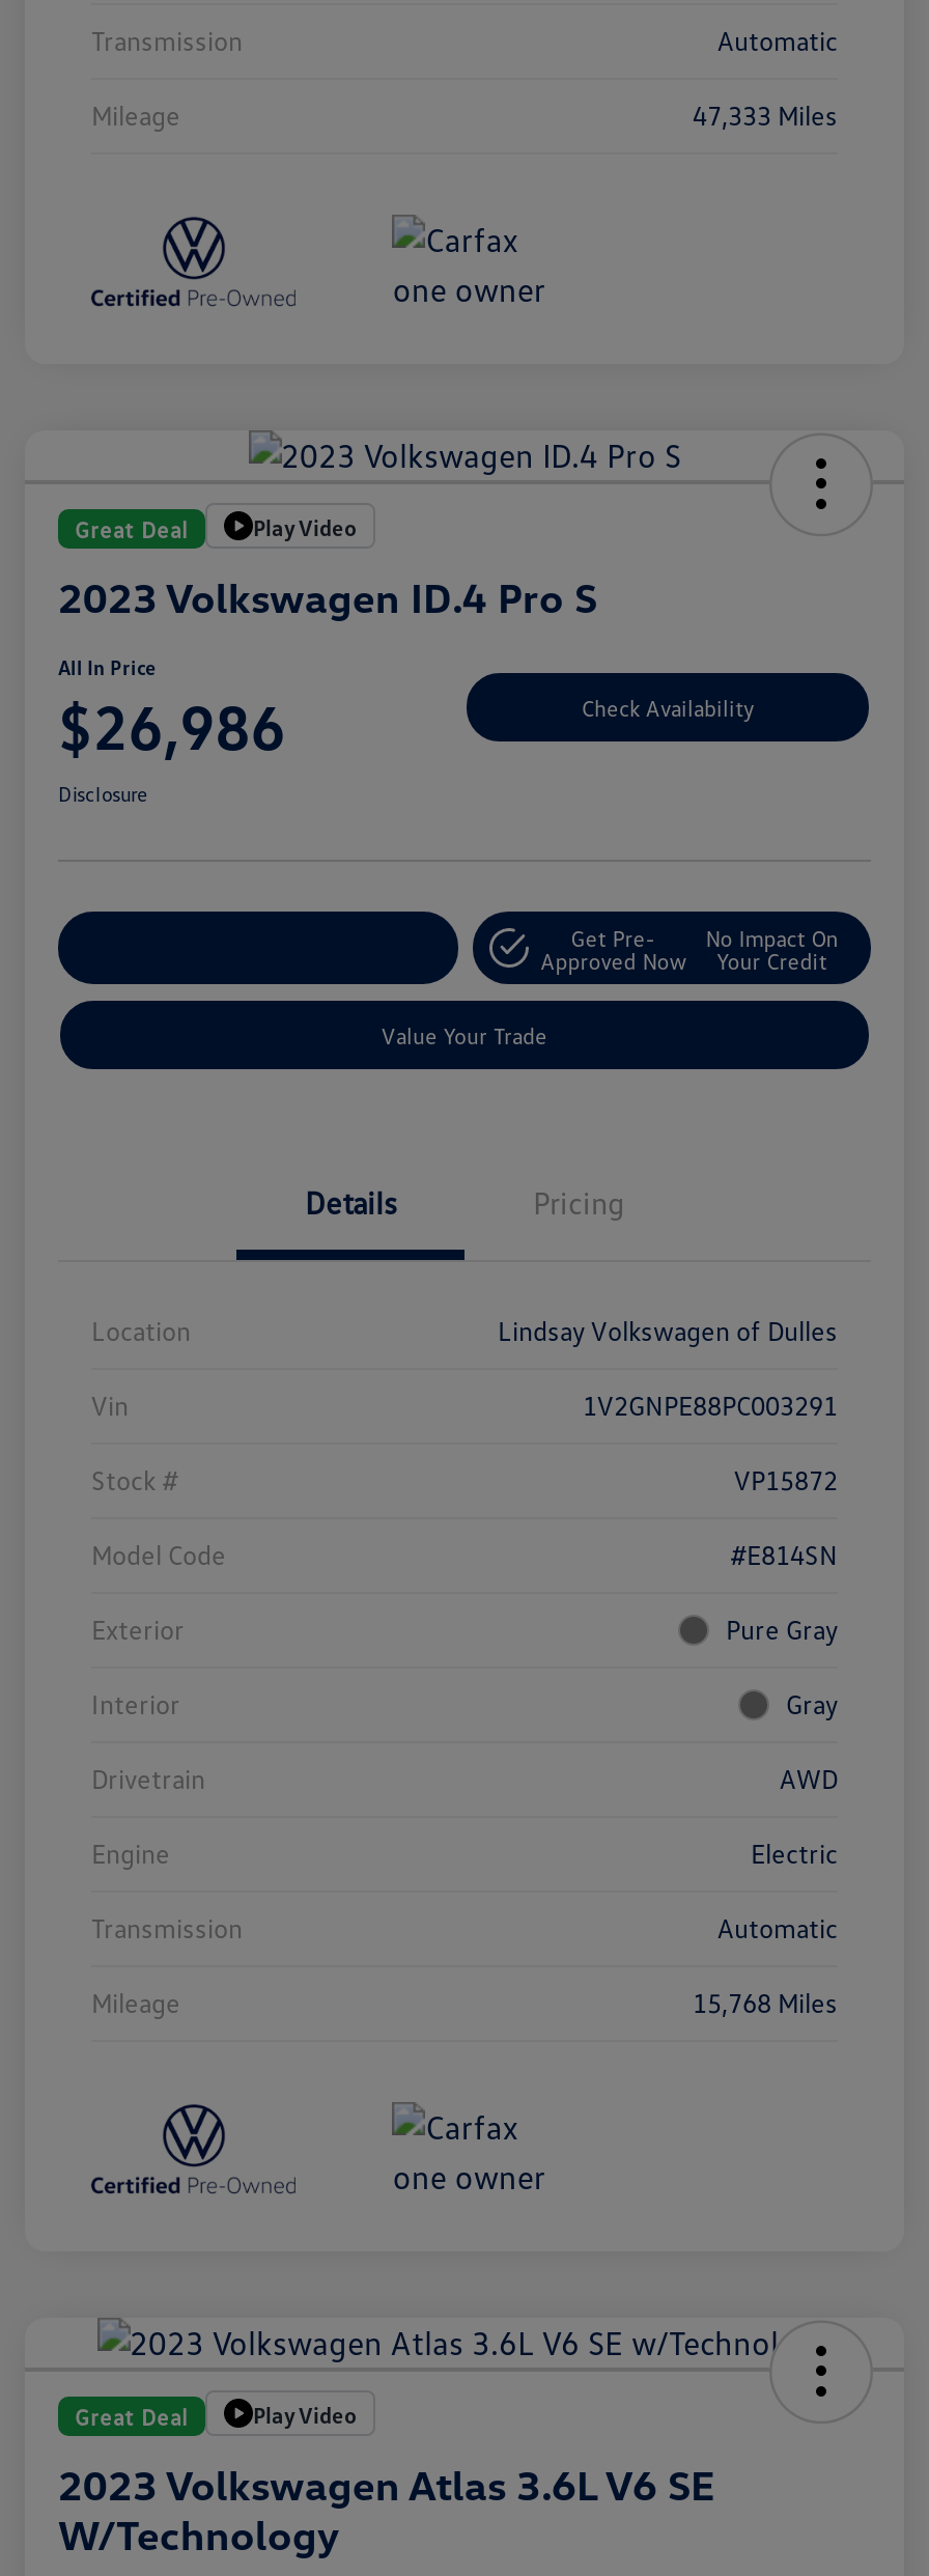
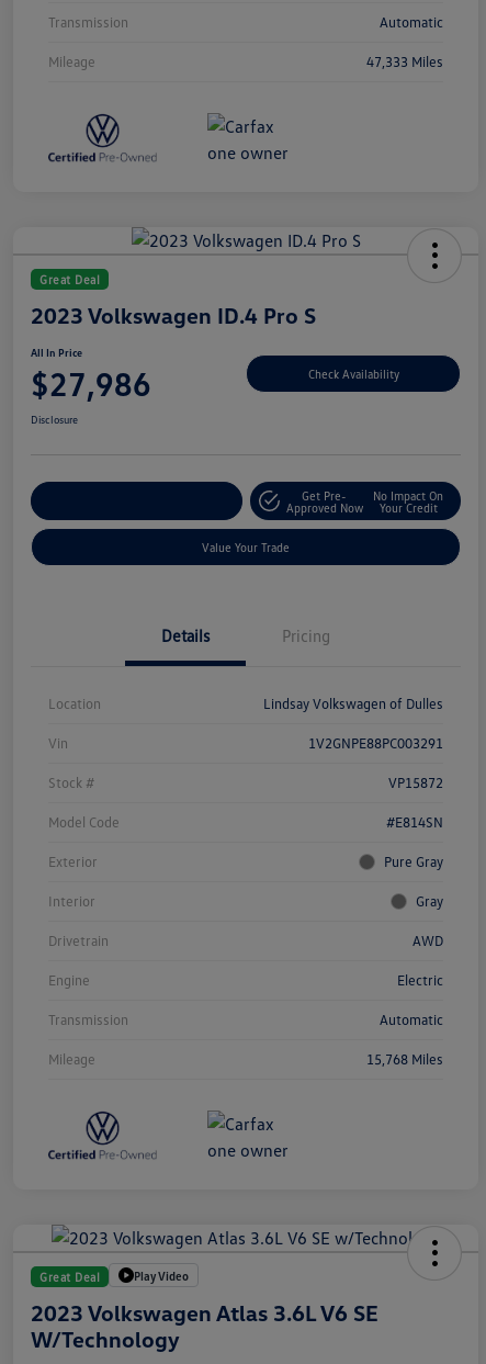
[253,513,357,540] Play Video -> none
[58,688,286,765] $26,986 -> [31,363,151,404] $27,986

